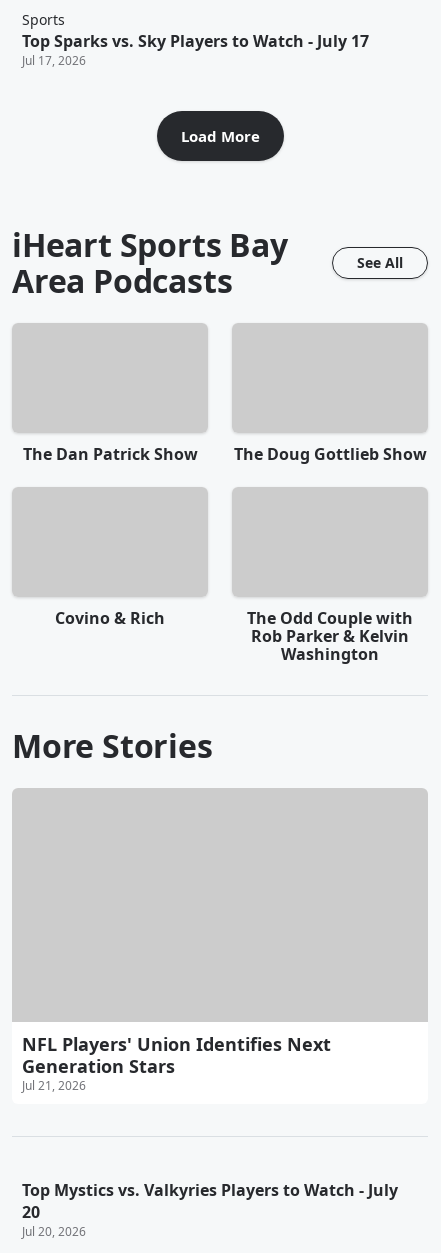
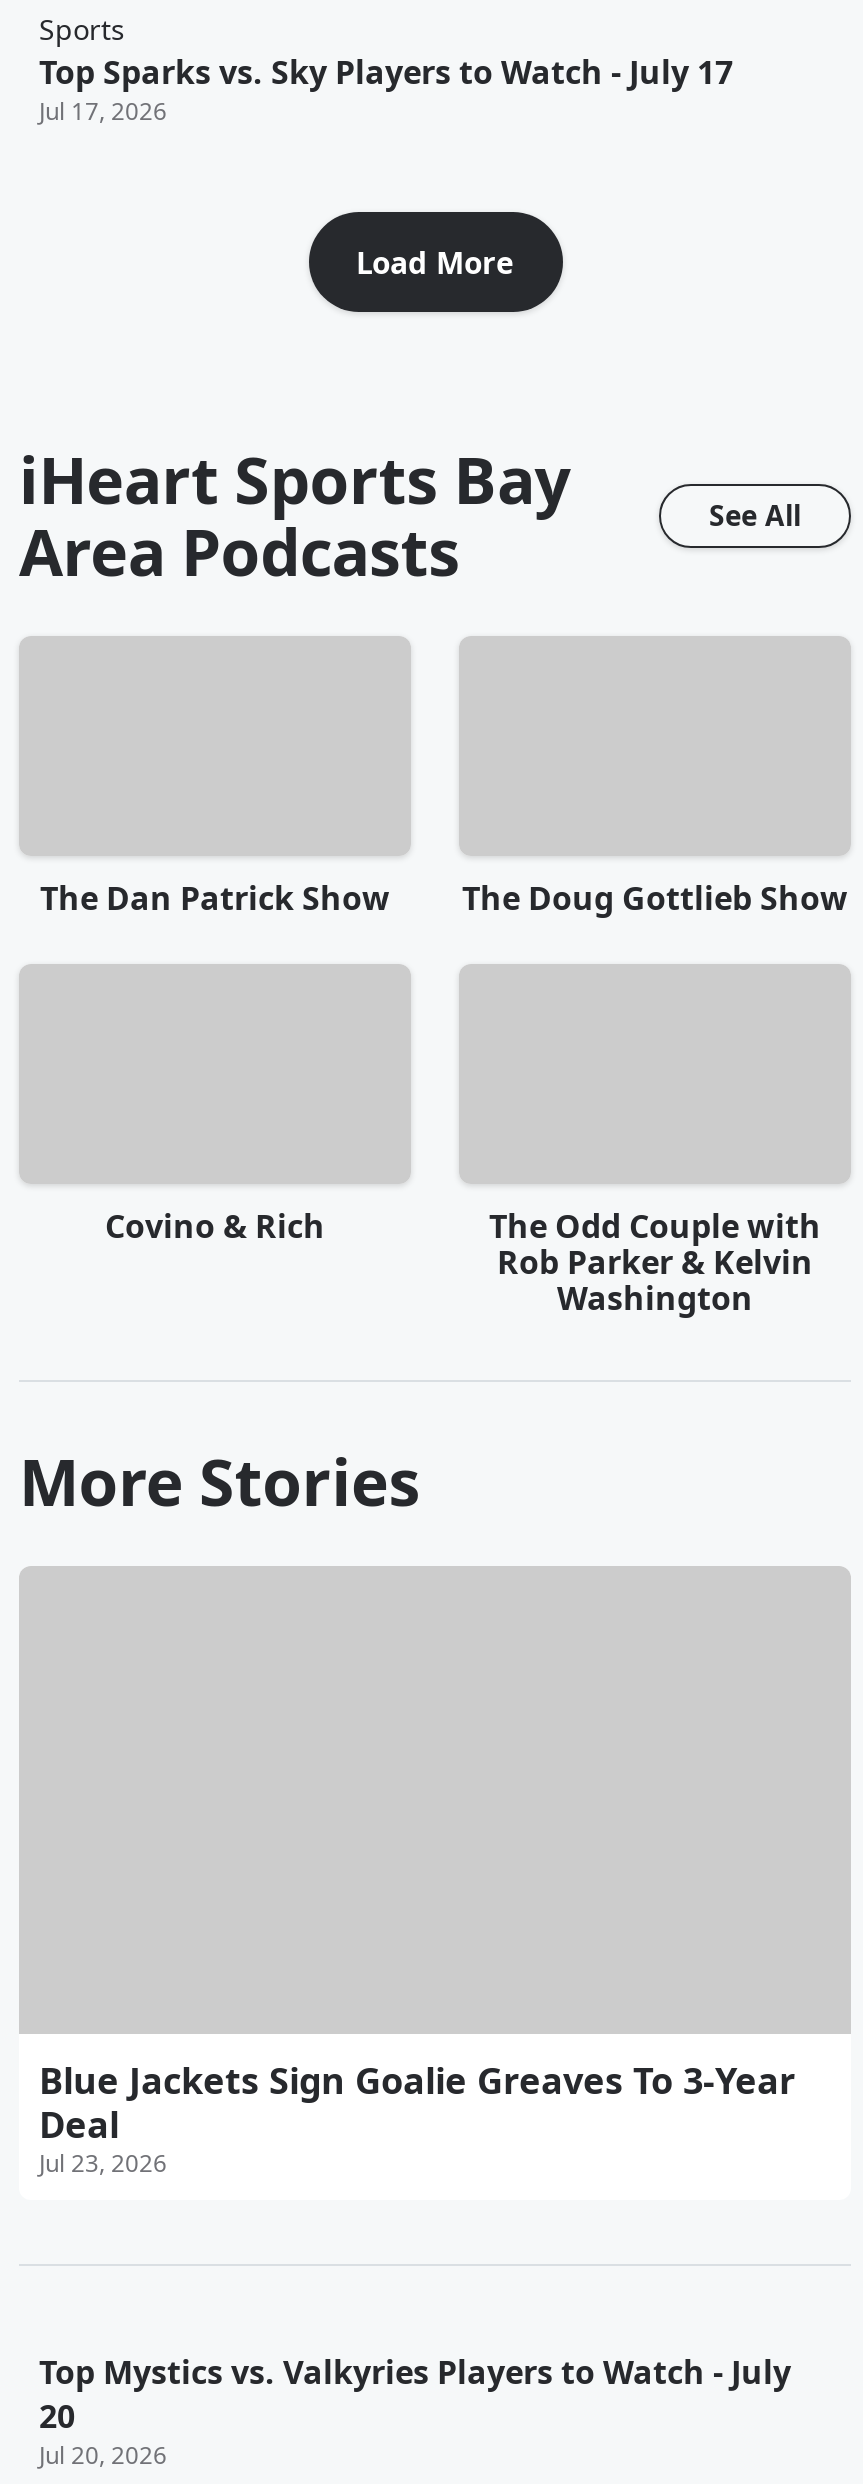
[22,1032,331,1094] NFL Players' Union Identifies Next | Generation Stars | Jul 21, 2026 -> [39,2055,795,2179] Blue Jackets Sign Goalie Greaves To 3-Year | Deal | Jul 23, 2026

